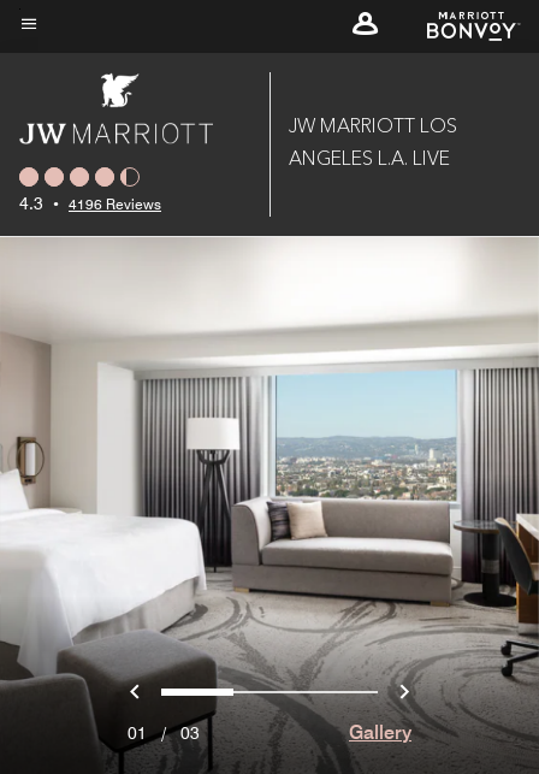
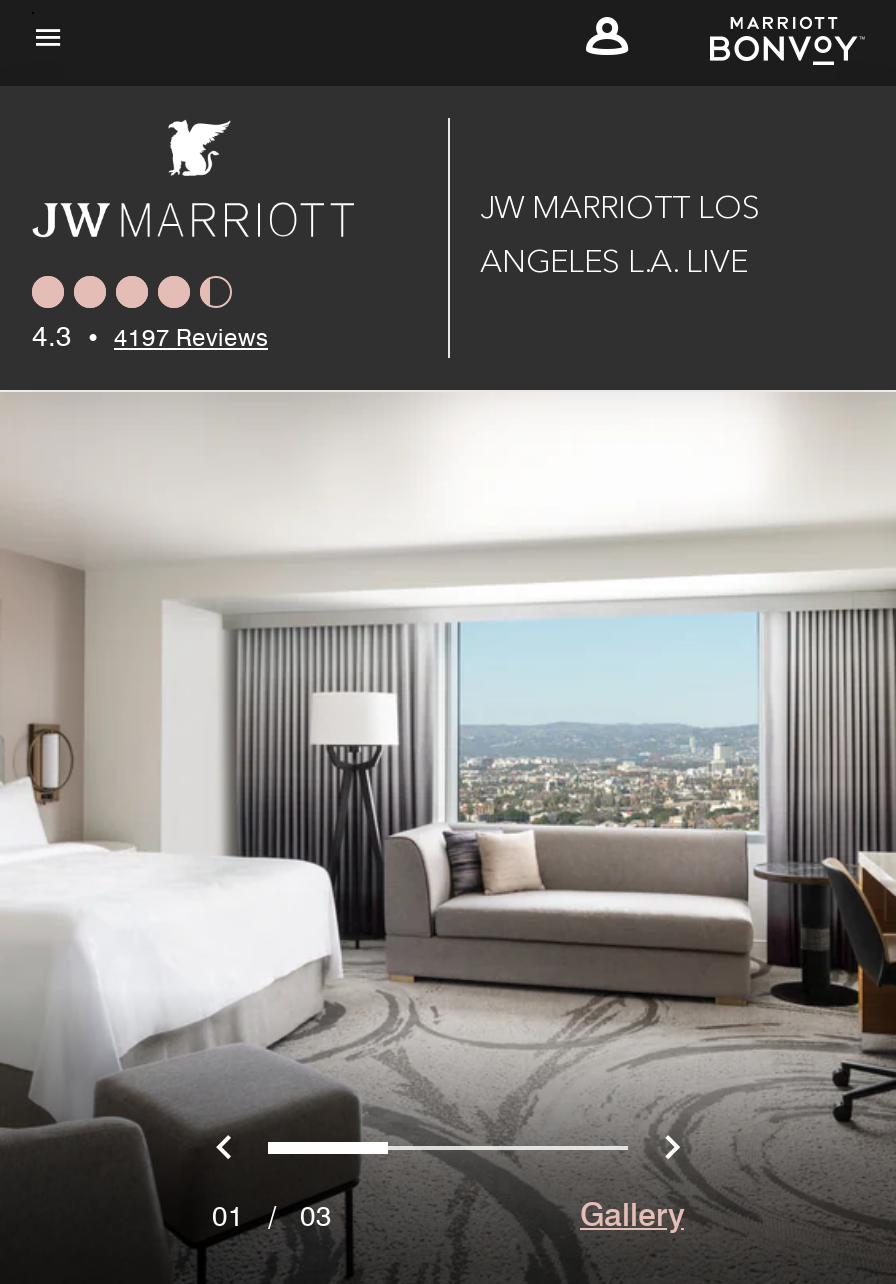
[19,194,161,213] 4.3 • 4196 Reviews -> [32,320,268,352] 4.3 • 4197 Reviews

